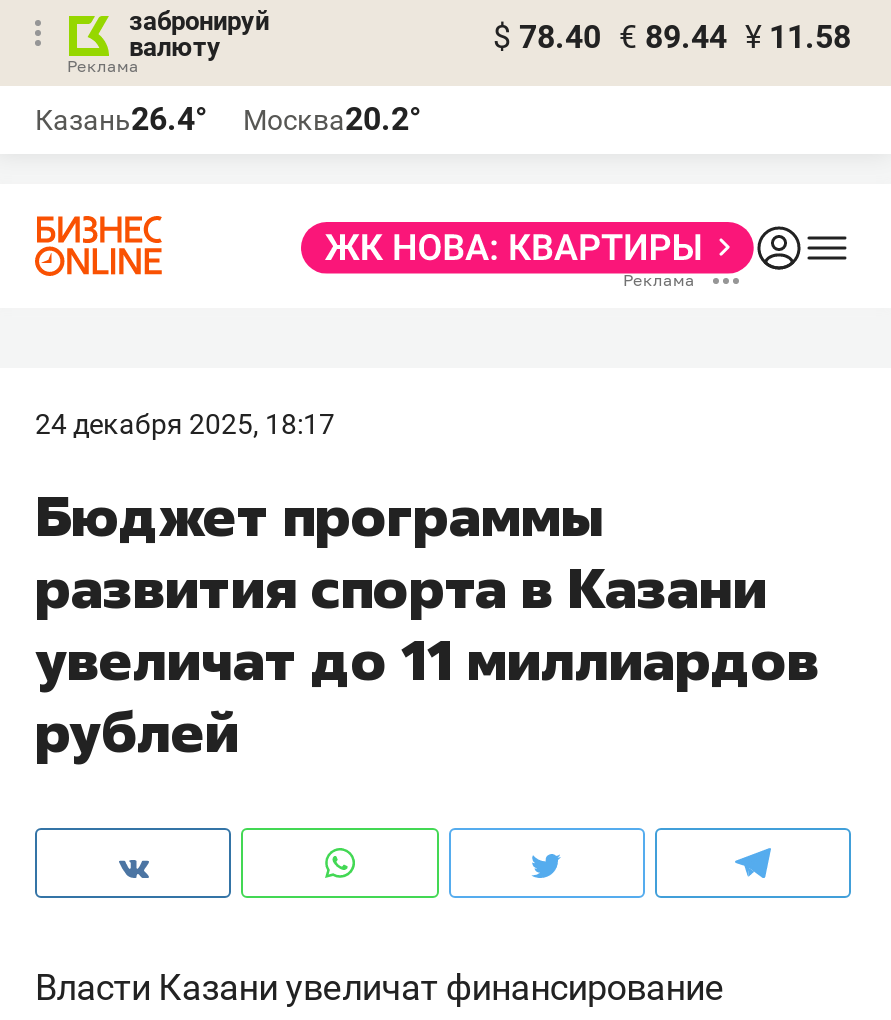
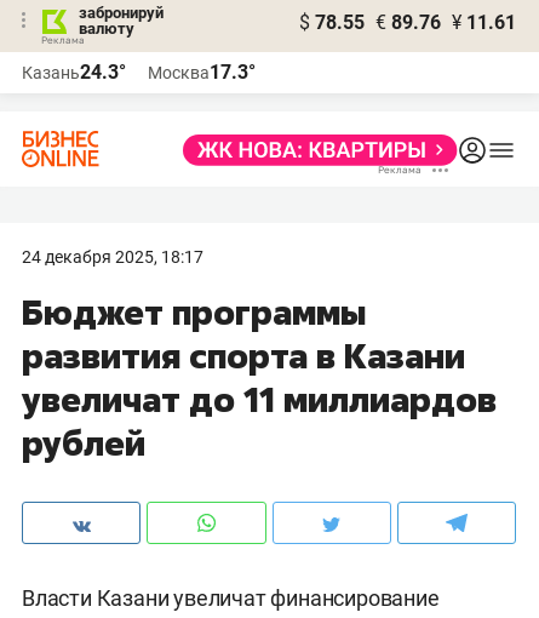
[493,18,851,56] $ 78.40 € 89.44 ¥ 11.58 -> [299,11,516,34] $ 78.55 € 89.76 ¥ 11.61
[35,100,207,138] Казань26.4° -> [22,61,126,84] Казань24.3°
[243,100,421,138] Москва20.2° -> [148,61,256,84] Москва17.3°

